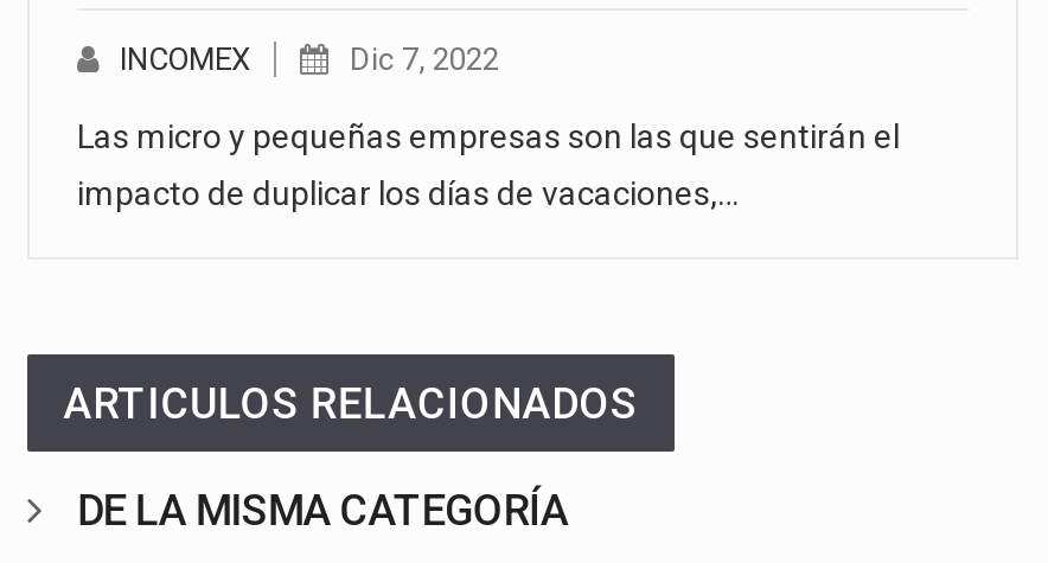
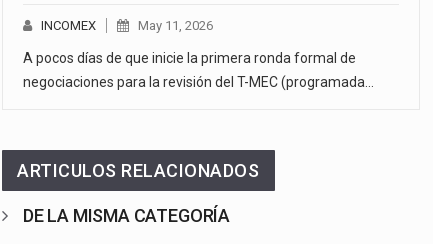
[350,41,499,77] Dic 7, 2022 -> [138,18,213,33] May 11, 2026
[77,117,900,155] Las micro y pequeñas empresas son las que sentirán el -> [23,50,356,66] A pocos días de que inicie la primera ronda formal de
[77,174,739,212] impacto de duplicar los días de vacaciones,… -> [23,74,374,90] negociaciones para la revisión del T-MEC (programada…

